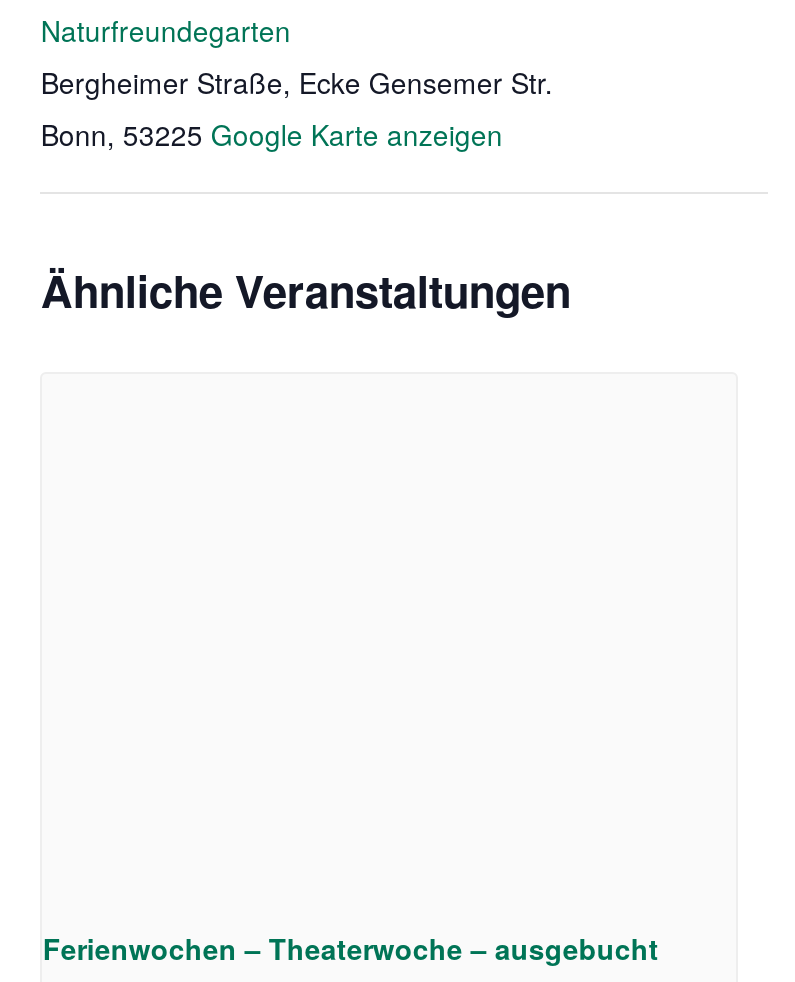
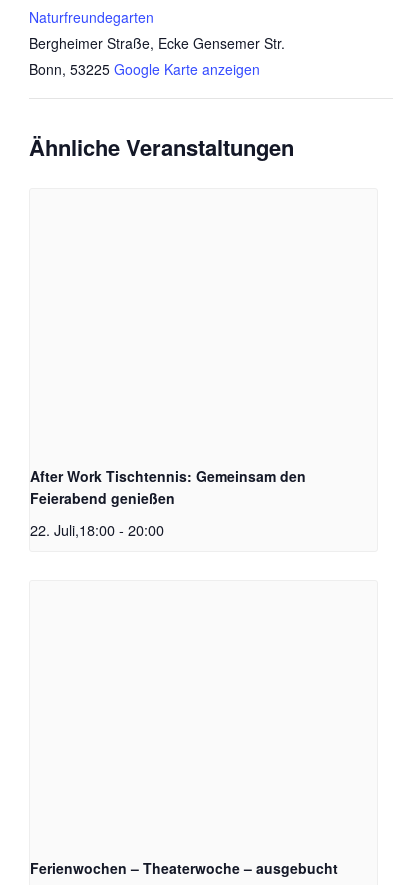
none -> [30,466,306,540] After Work Tischtennis: Gemeinsam den | Feierabend genießen | 22. Juli,18:00 - 20:00

